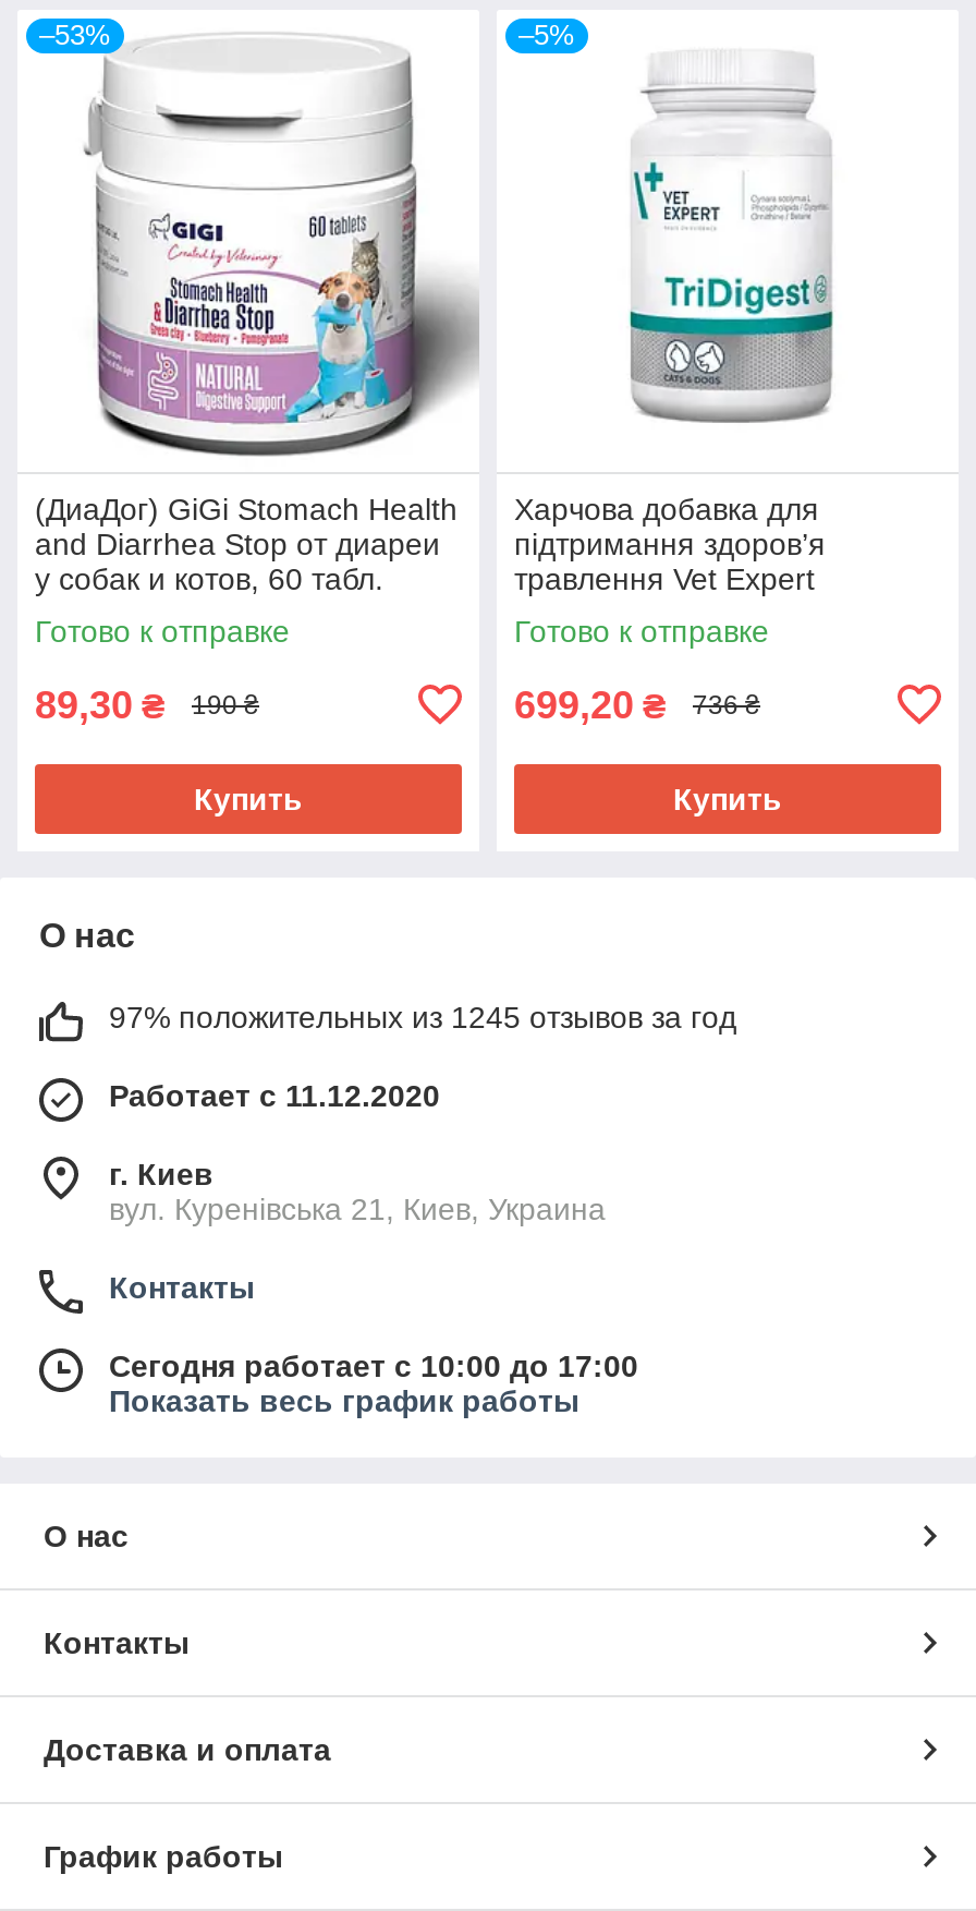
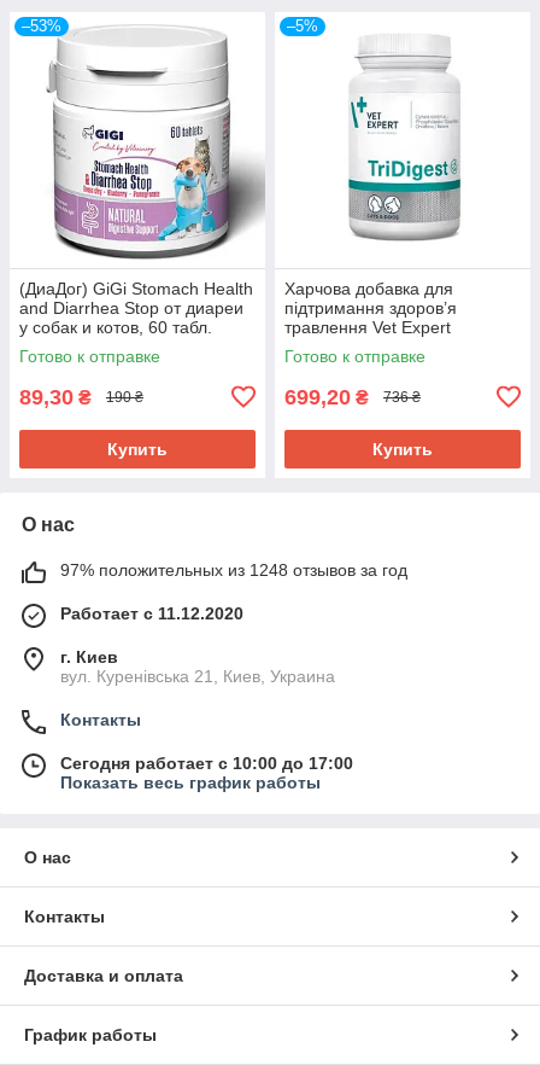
[109,999,736,1034] 97% положительных из 1245 отзывов за год -> [60,560,407,579] 97% положительных из 1248 отзывов за год

